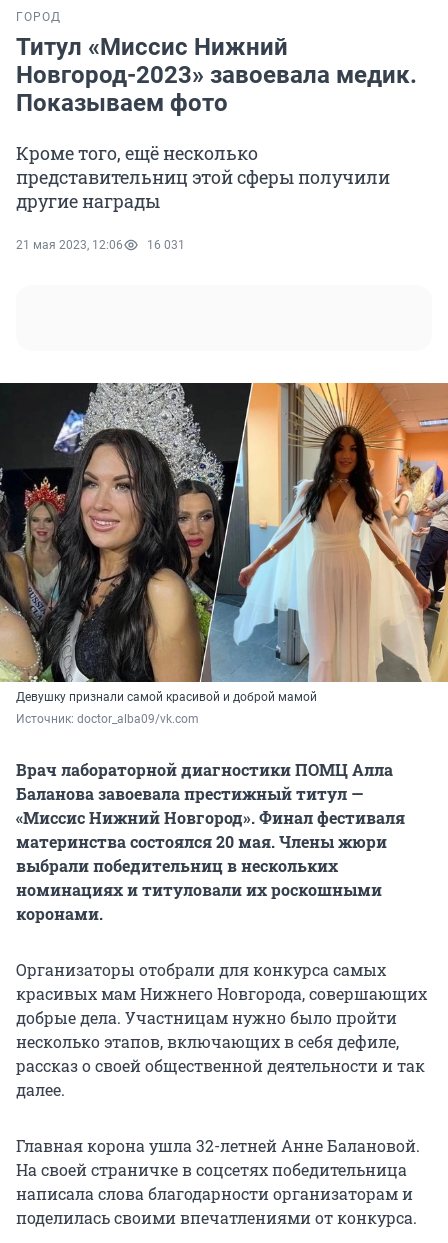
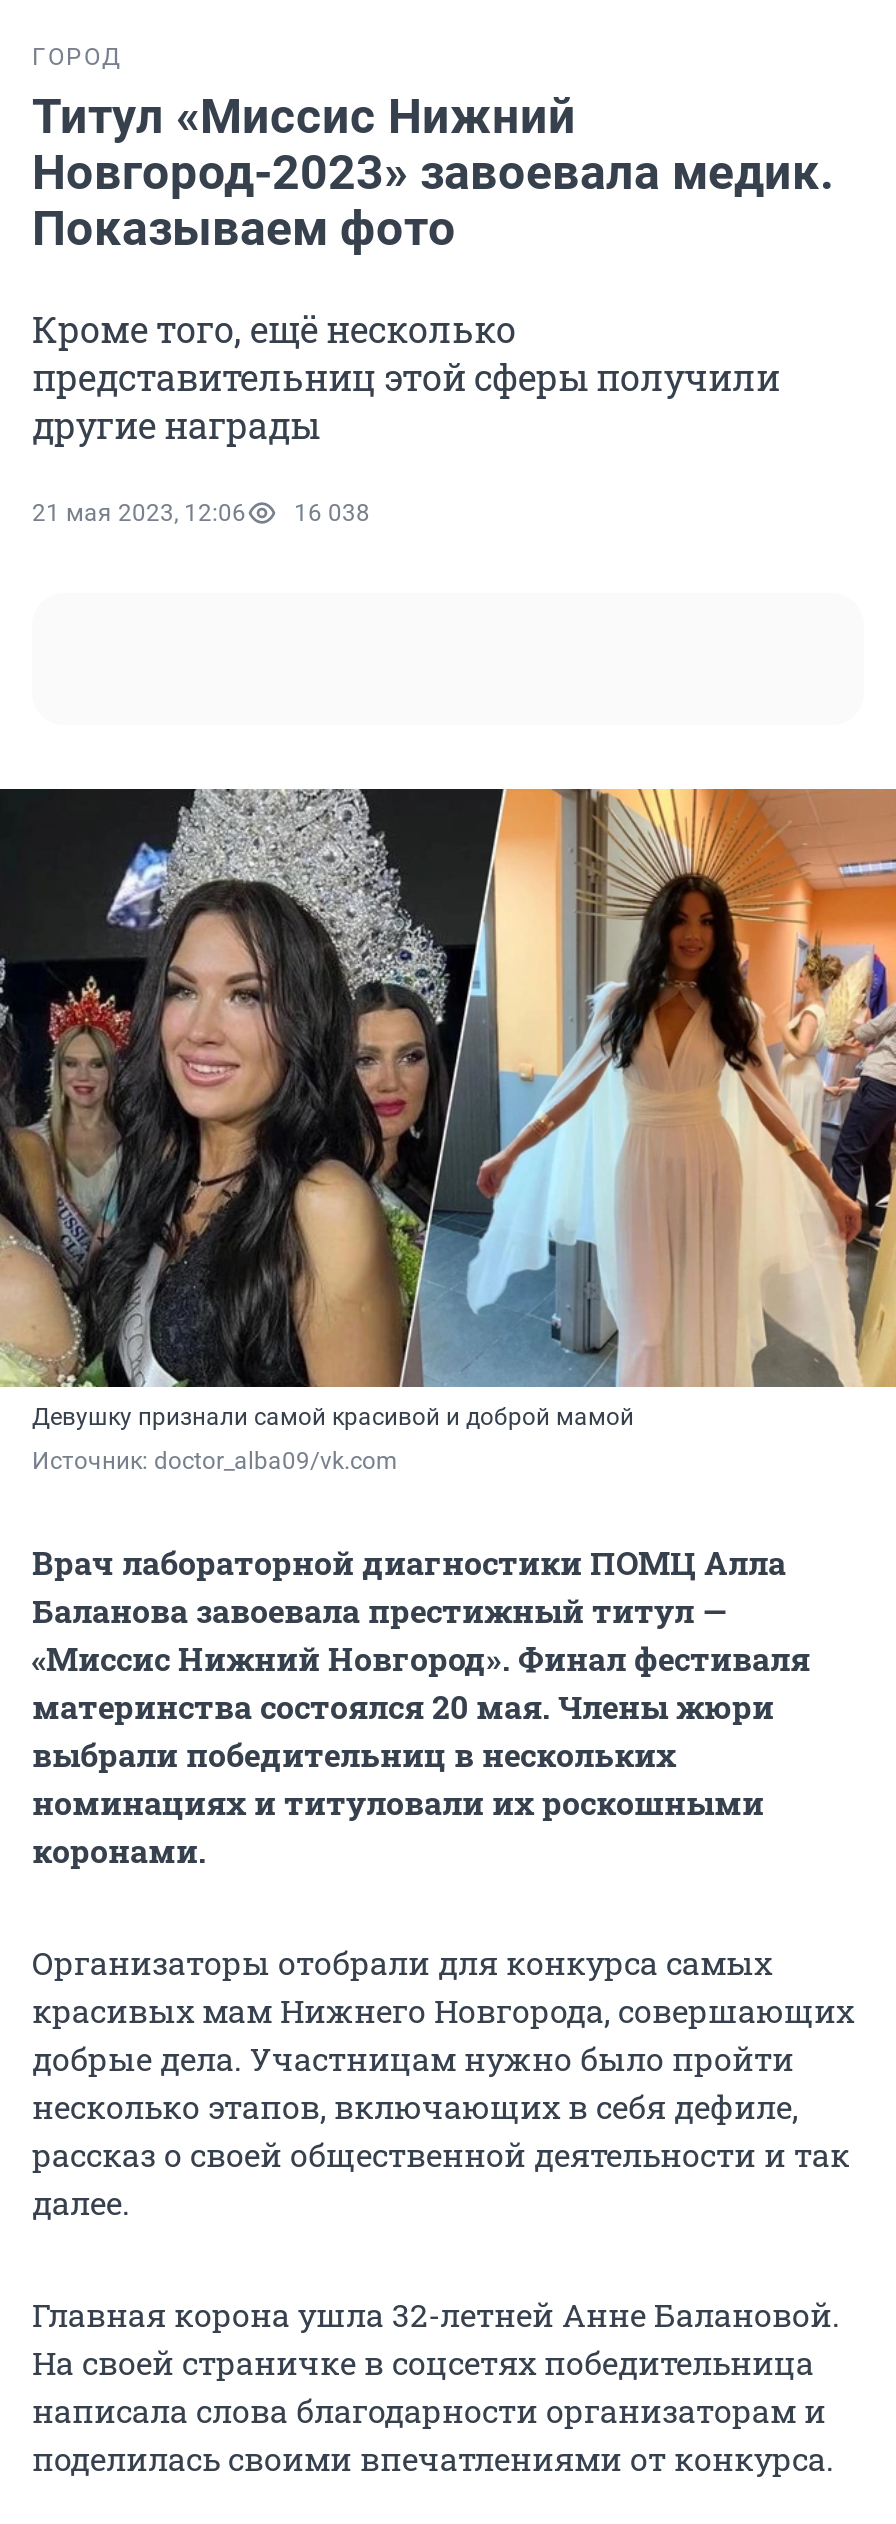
[16,238,185,252] 21 мая 2023, 12:06 16 031 -> [32,499,370,527] 21 мая 2023, 12:06 16 038

